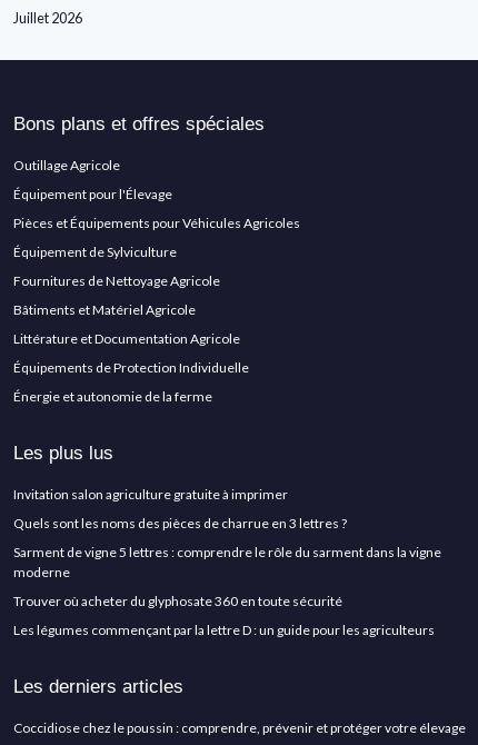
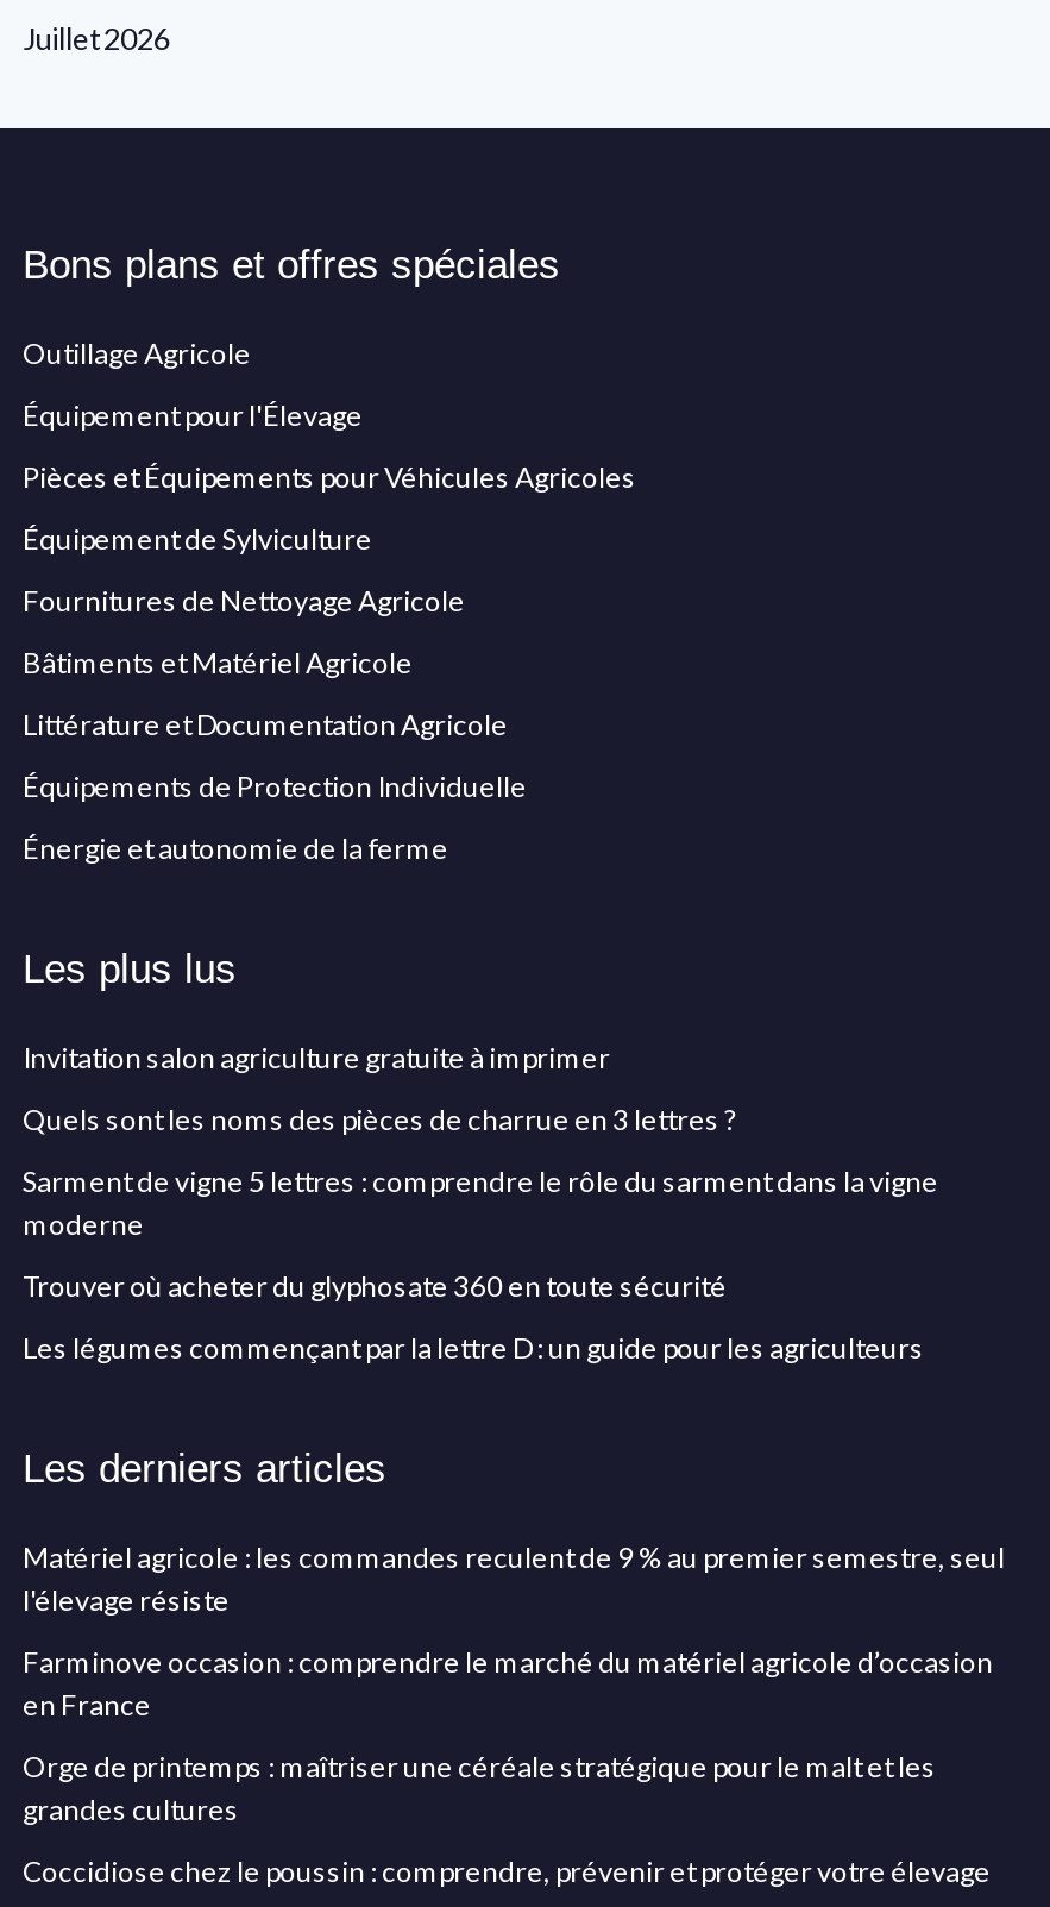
none -> [23,1539,1005,1827] Matériel agricole : les commandes reculent de 9 % au premier semestre, seul | l'élevage résiste | Farminove occasion : comprendre le marché du matériel agricole d’occasion | en France | Orge de printemps : maîtriser une céréale stratégique pour le malt et les | grandes cultures

